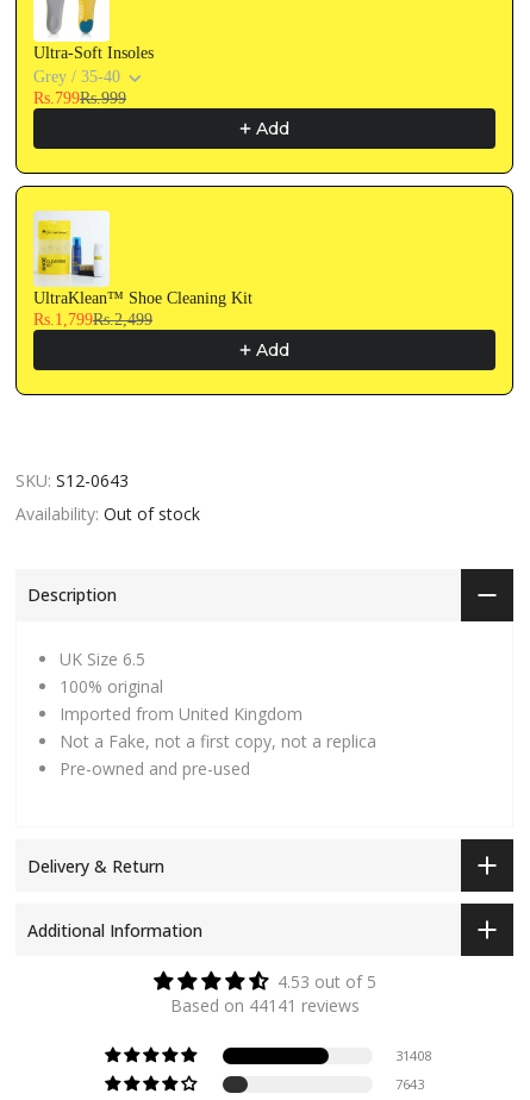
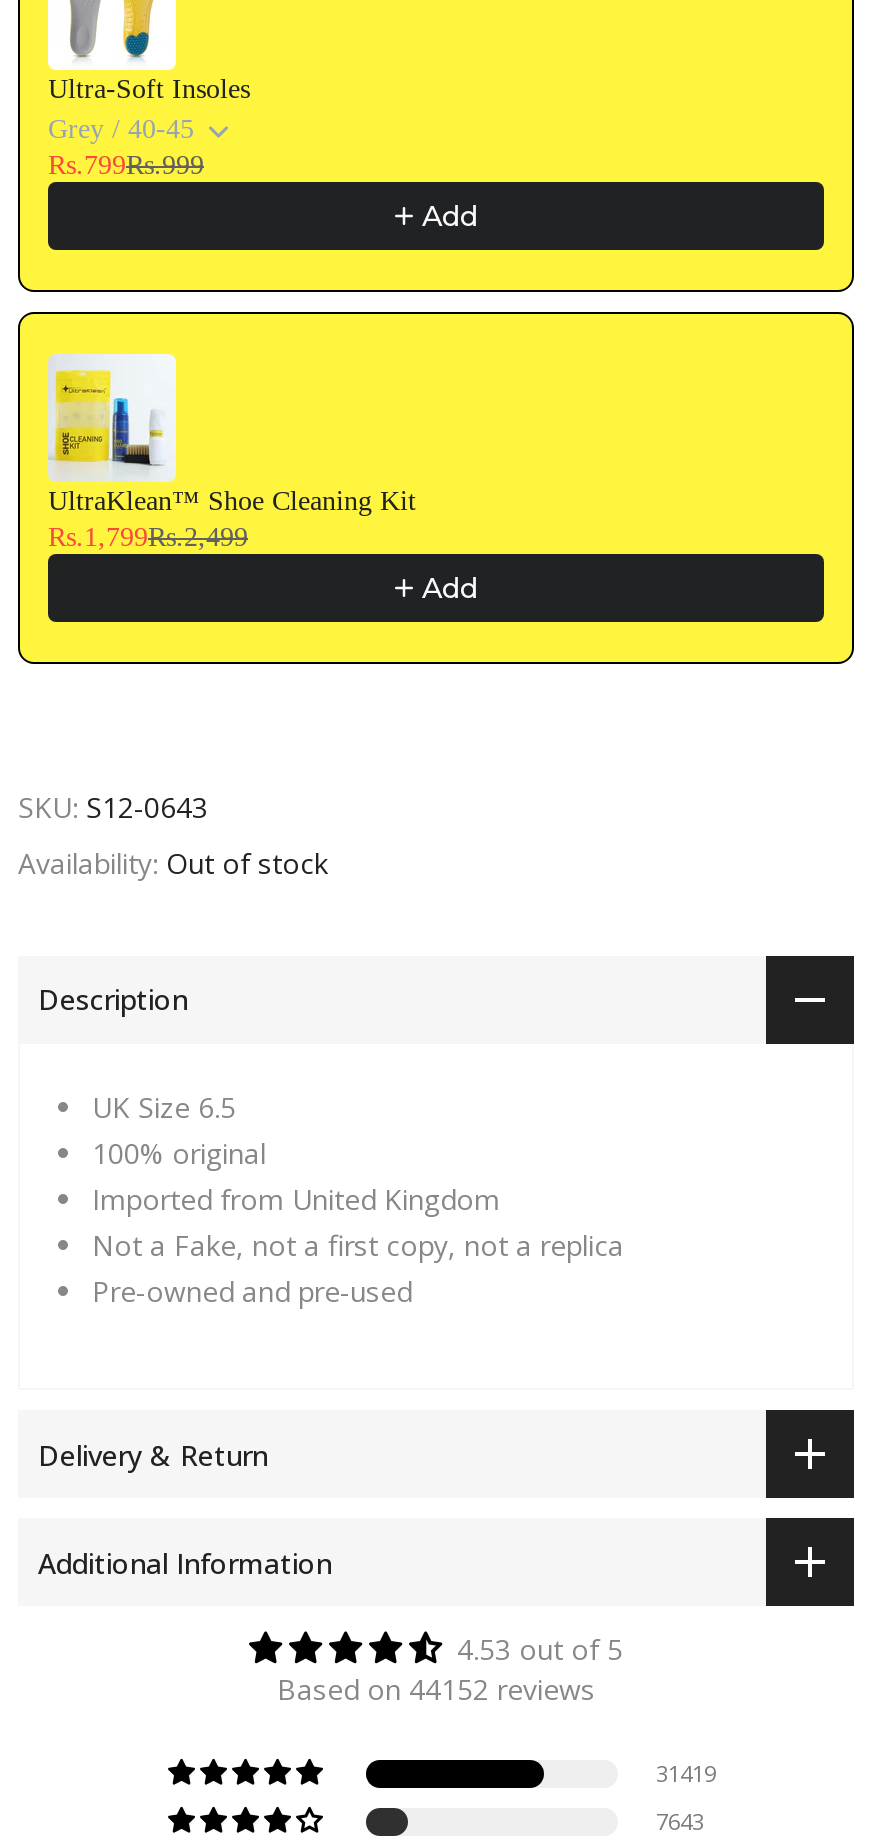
[33,68,120,85] Grey / 35-40 -> [48,114,194,144] Grey / 40-45
[170,994,359,1017] Based on 44141 reviews -> [277,1670,595,1708] Based on 44152 reviews
[395,1047,431,1065] 31408 -> [656,1758,716,1788] 31419

